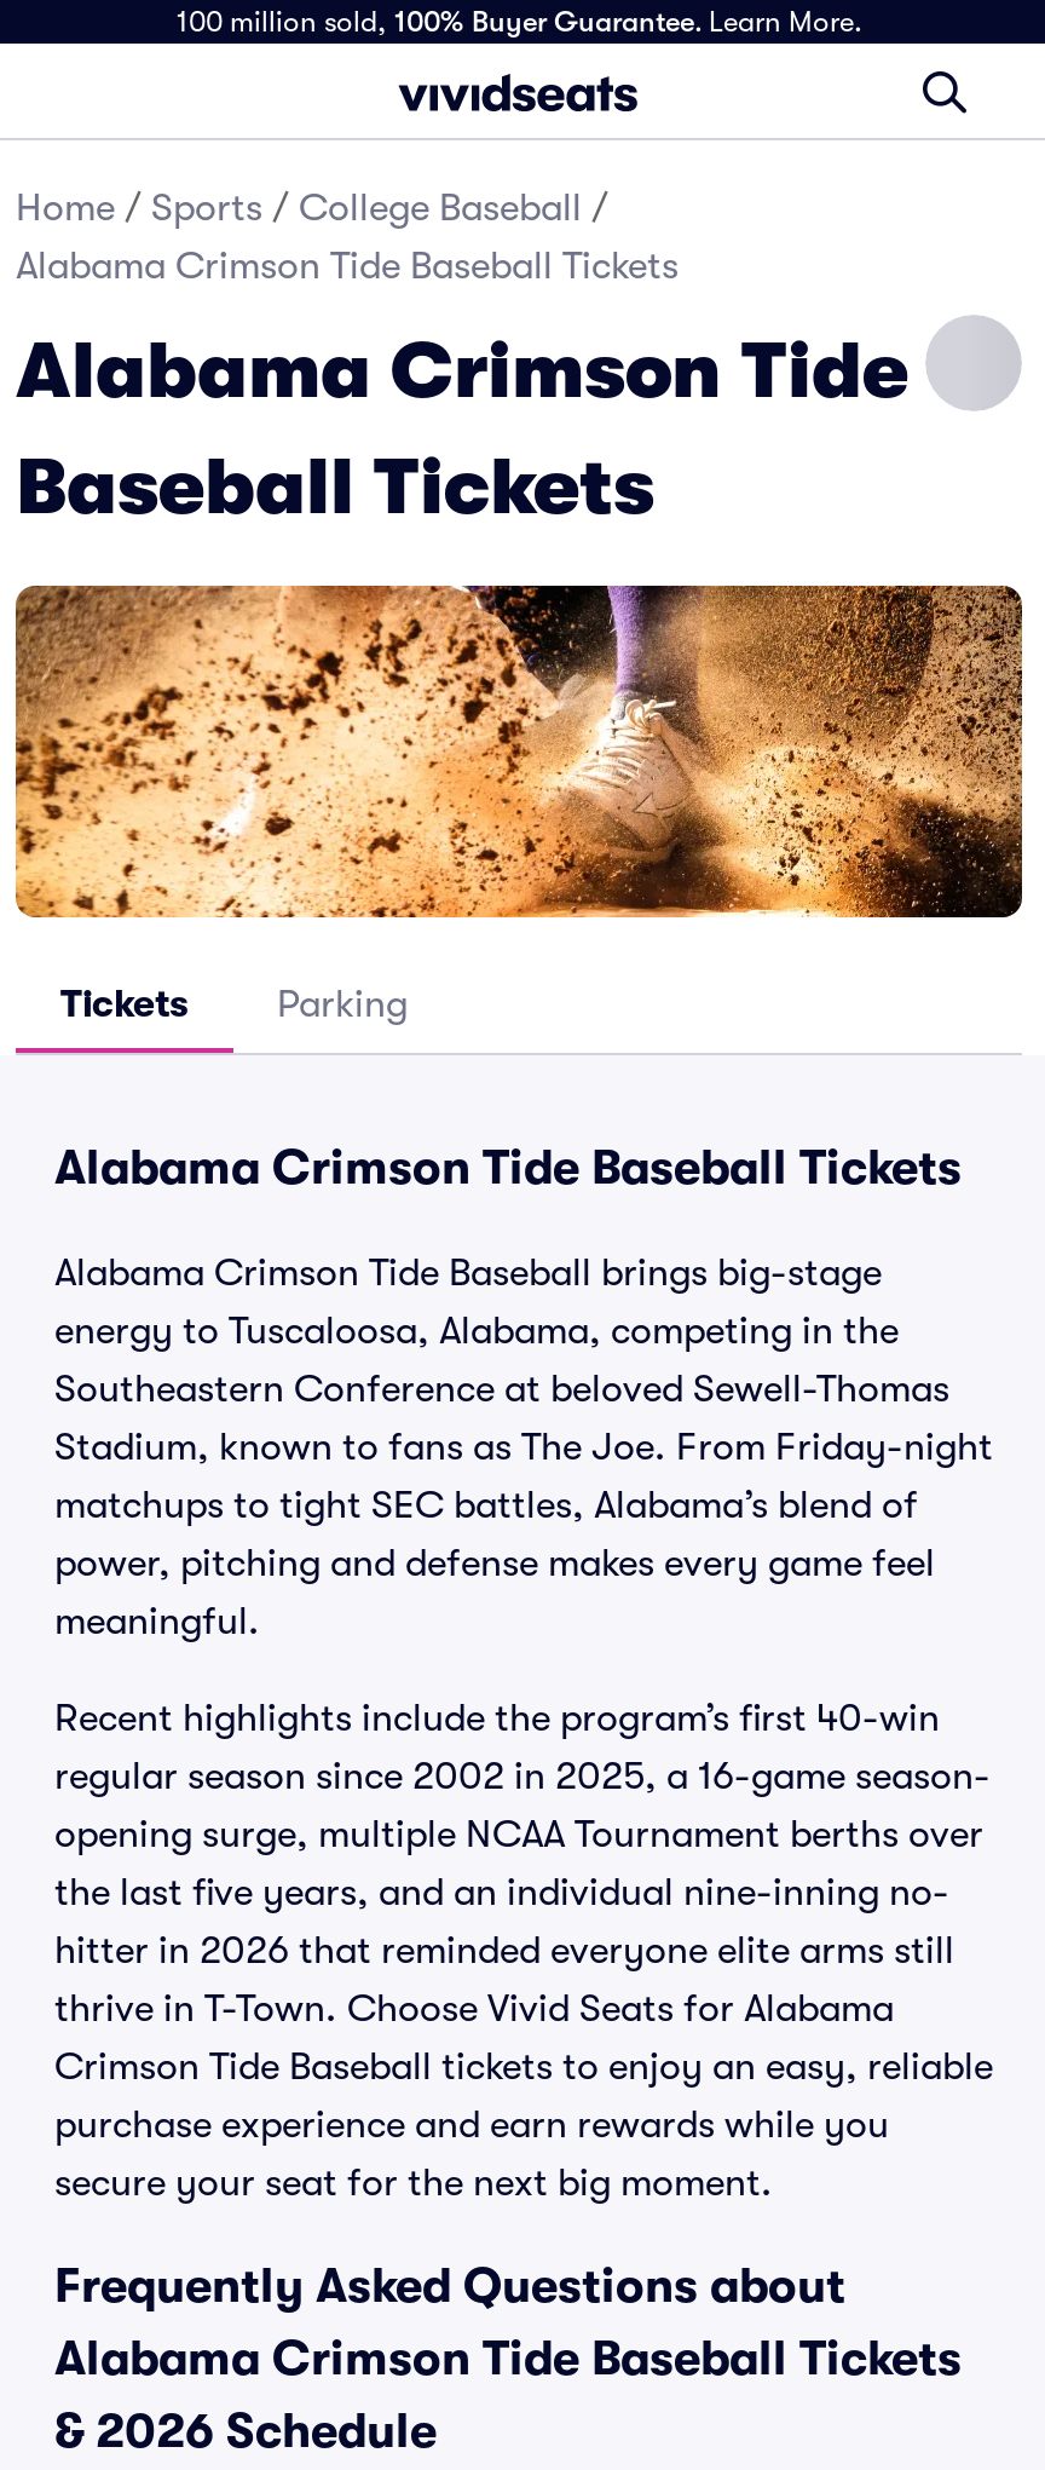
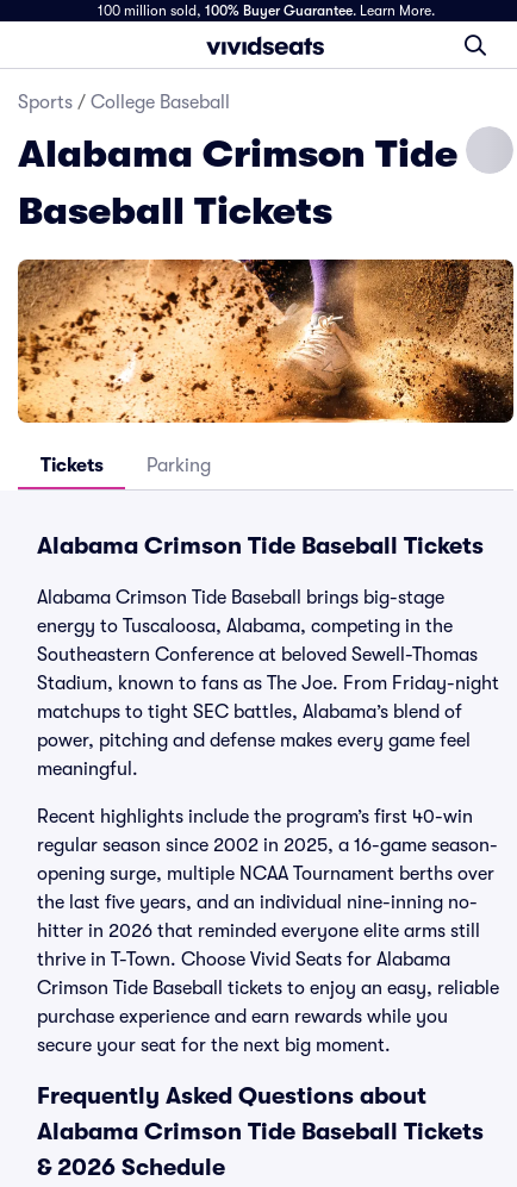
[16,186,679,288] Home / Sports / College Baseball / | Alabama Crimson Tide Baseball Tickets -> [18,92,230,113] Sports / College Baseball

